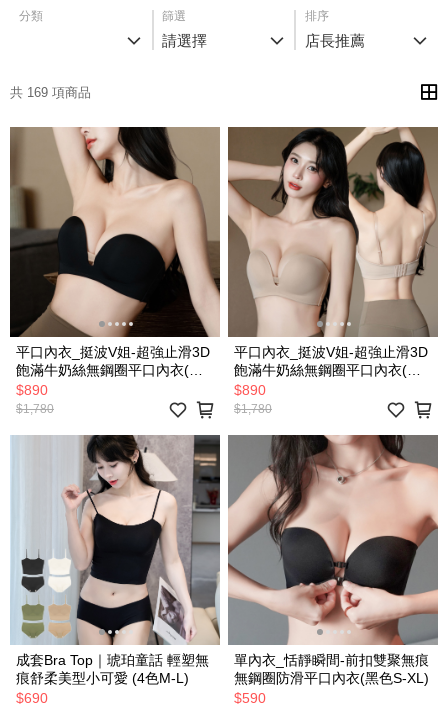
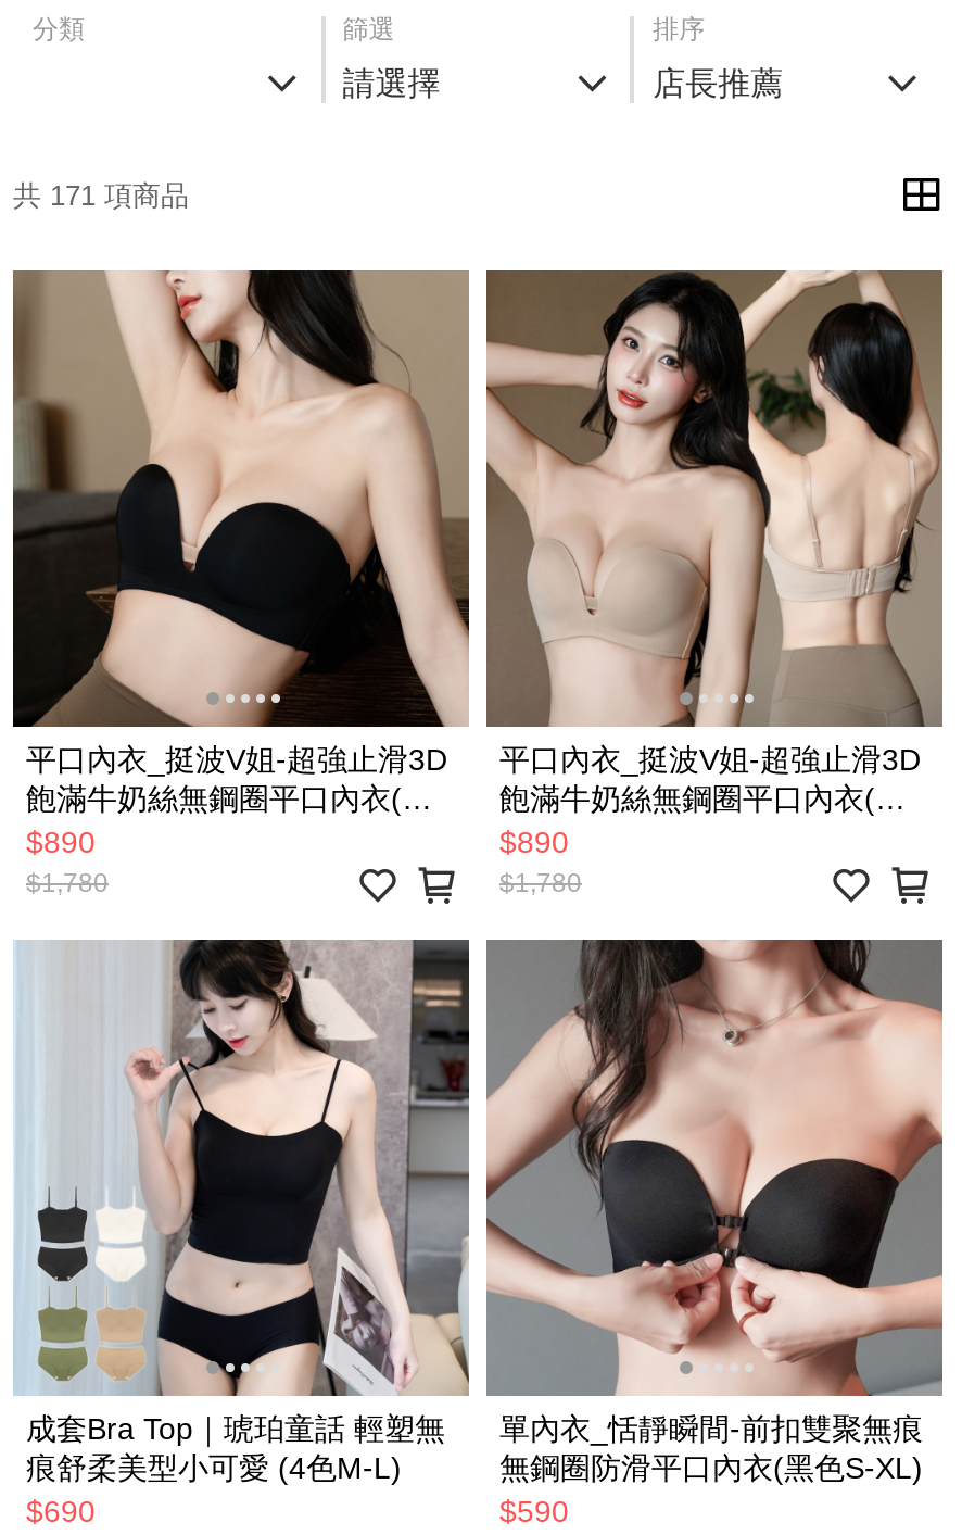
[10,84,91,99] 共 169 項商品 -> [13,178,189,211] 共 171 項商品

